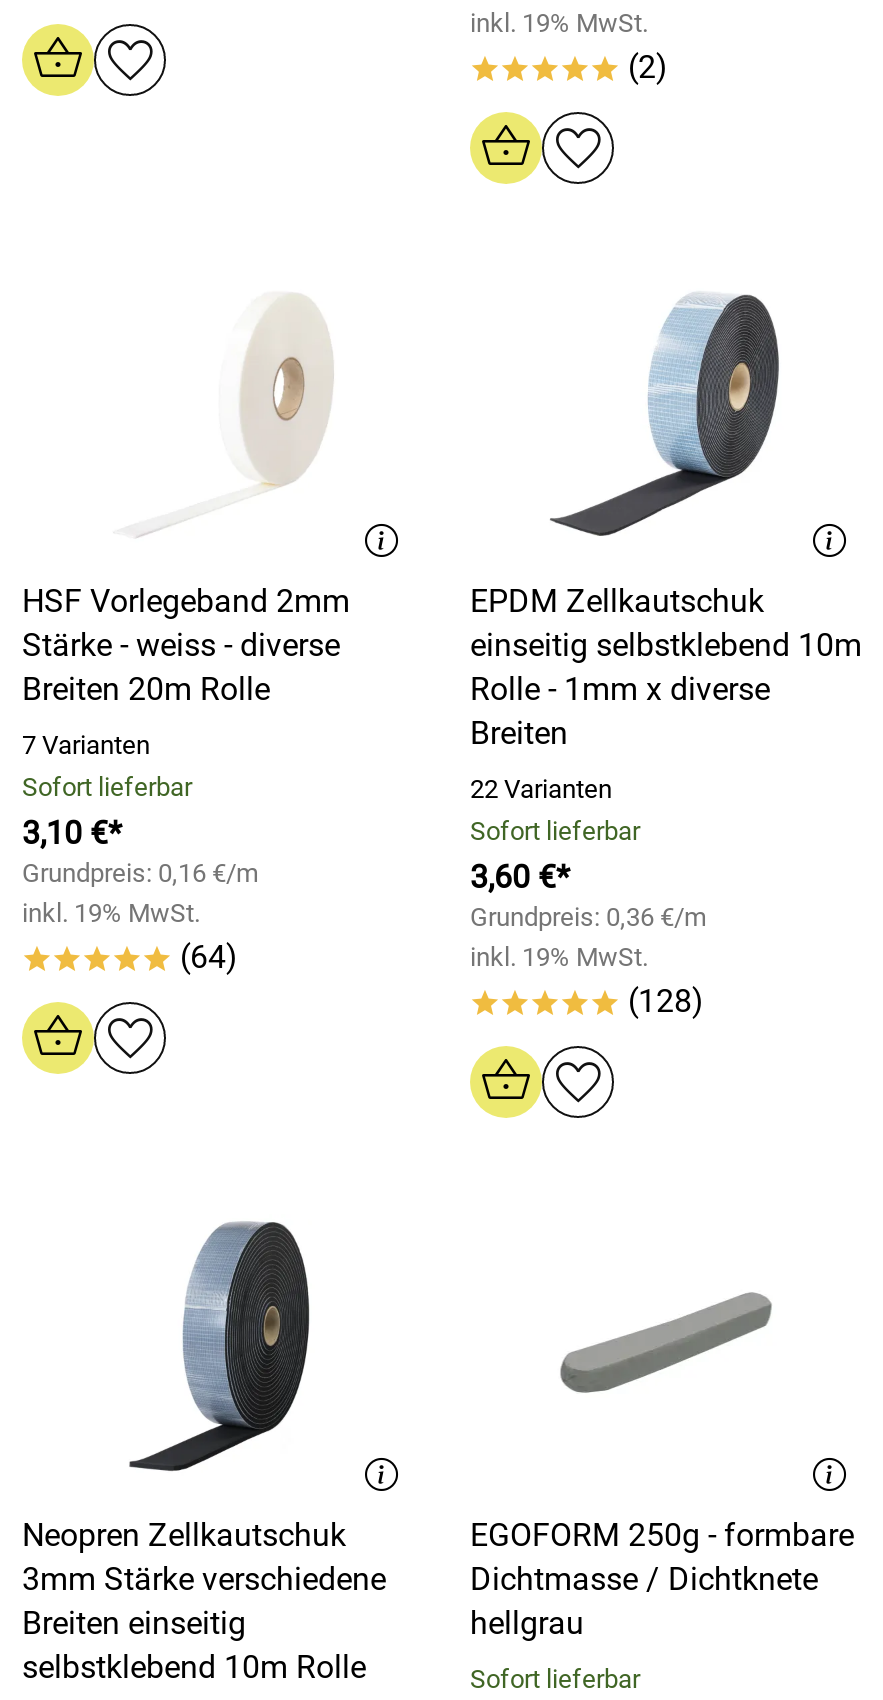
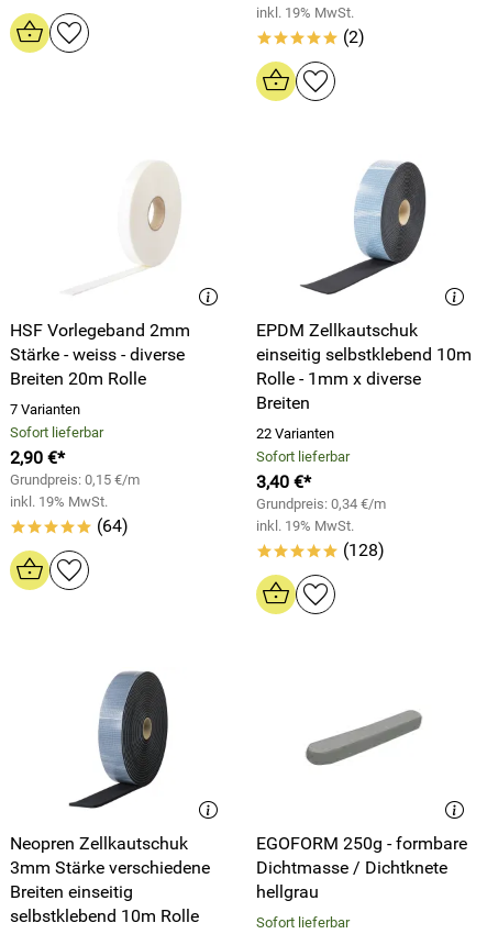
[22,814,122,852] 3,10 €* -> [10,447,65,468] 2,90 €*
[22,858,258,888] Grundpreis: 0,16 €/m -> [10,471,140,488] Grundpreis: 0,15 €/m
[470,858,570,896] 3,60 €* -> [256,471,311,492] 3,40 €*
[470,902,706,932] Grundpreis: 0,36 €/m -> [256,496,386,512] Grundpreis: 0,34 €/m

